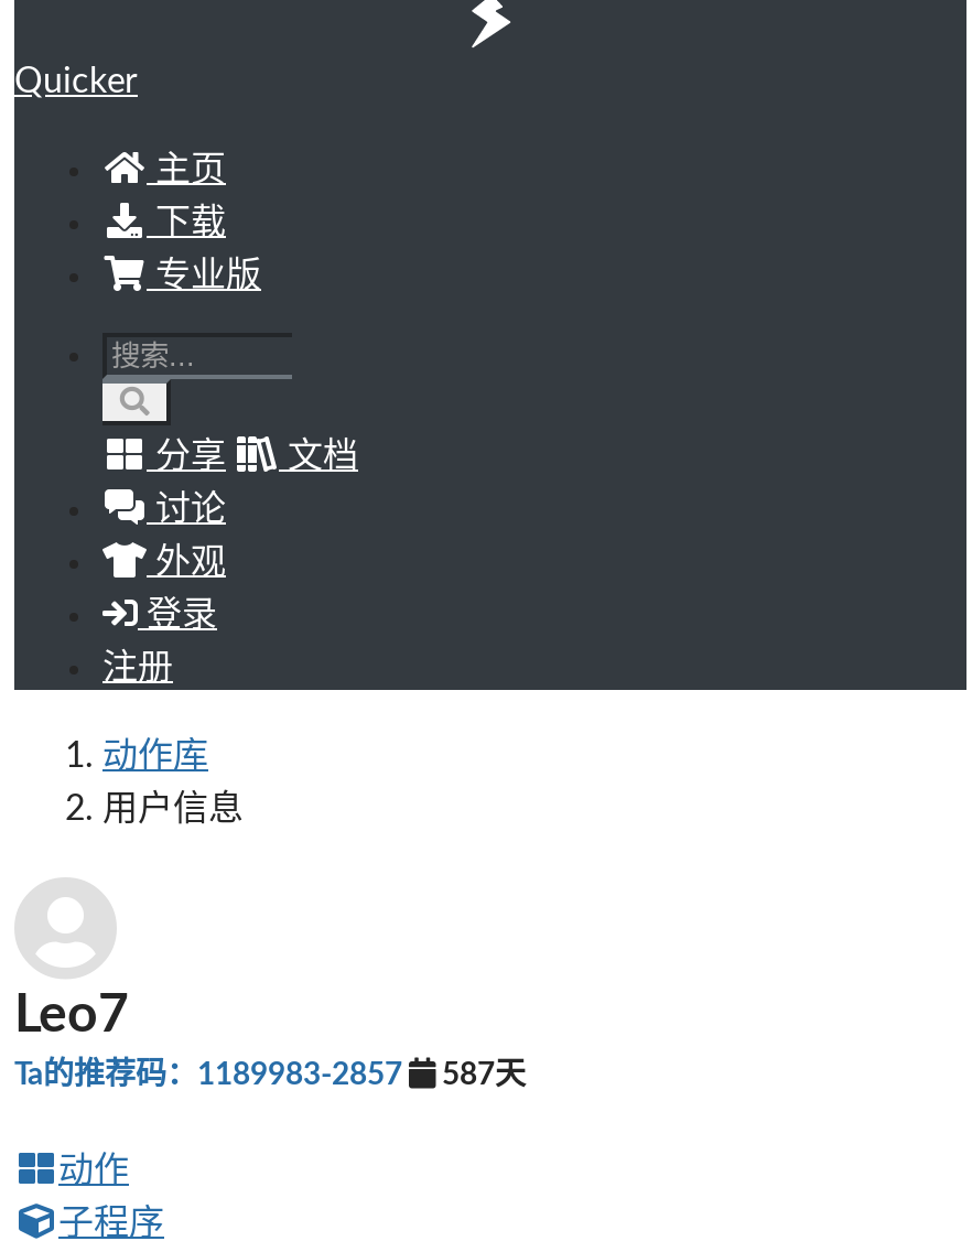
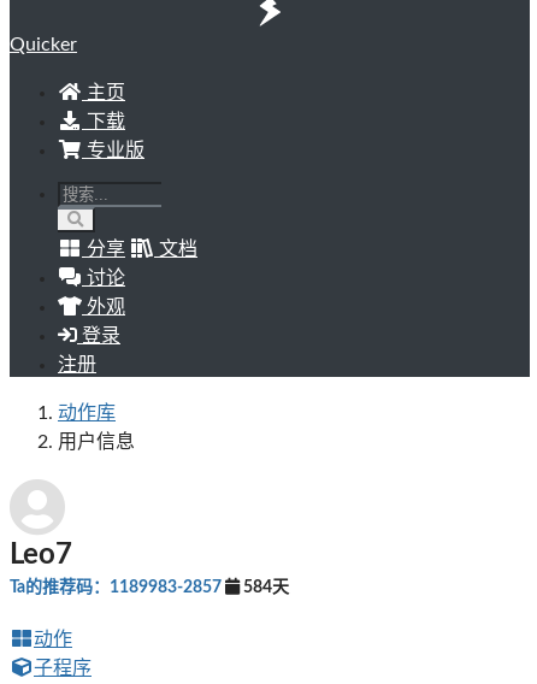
[14,1060,526,1091] Ta的推荐码：1189983-2857 587天 -> [10,579,289,596] Ta的推荐码：1189983-2857 584天

